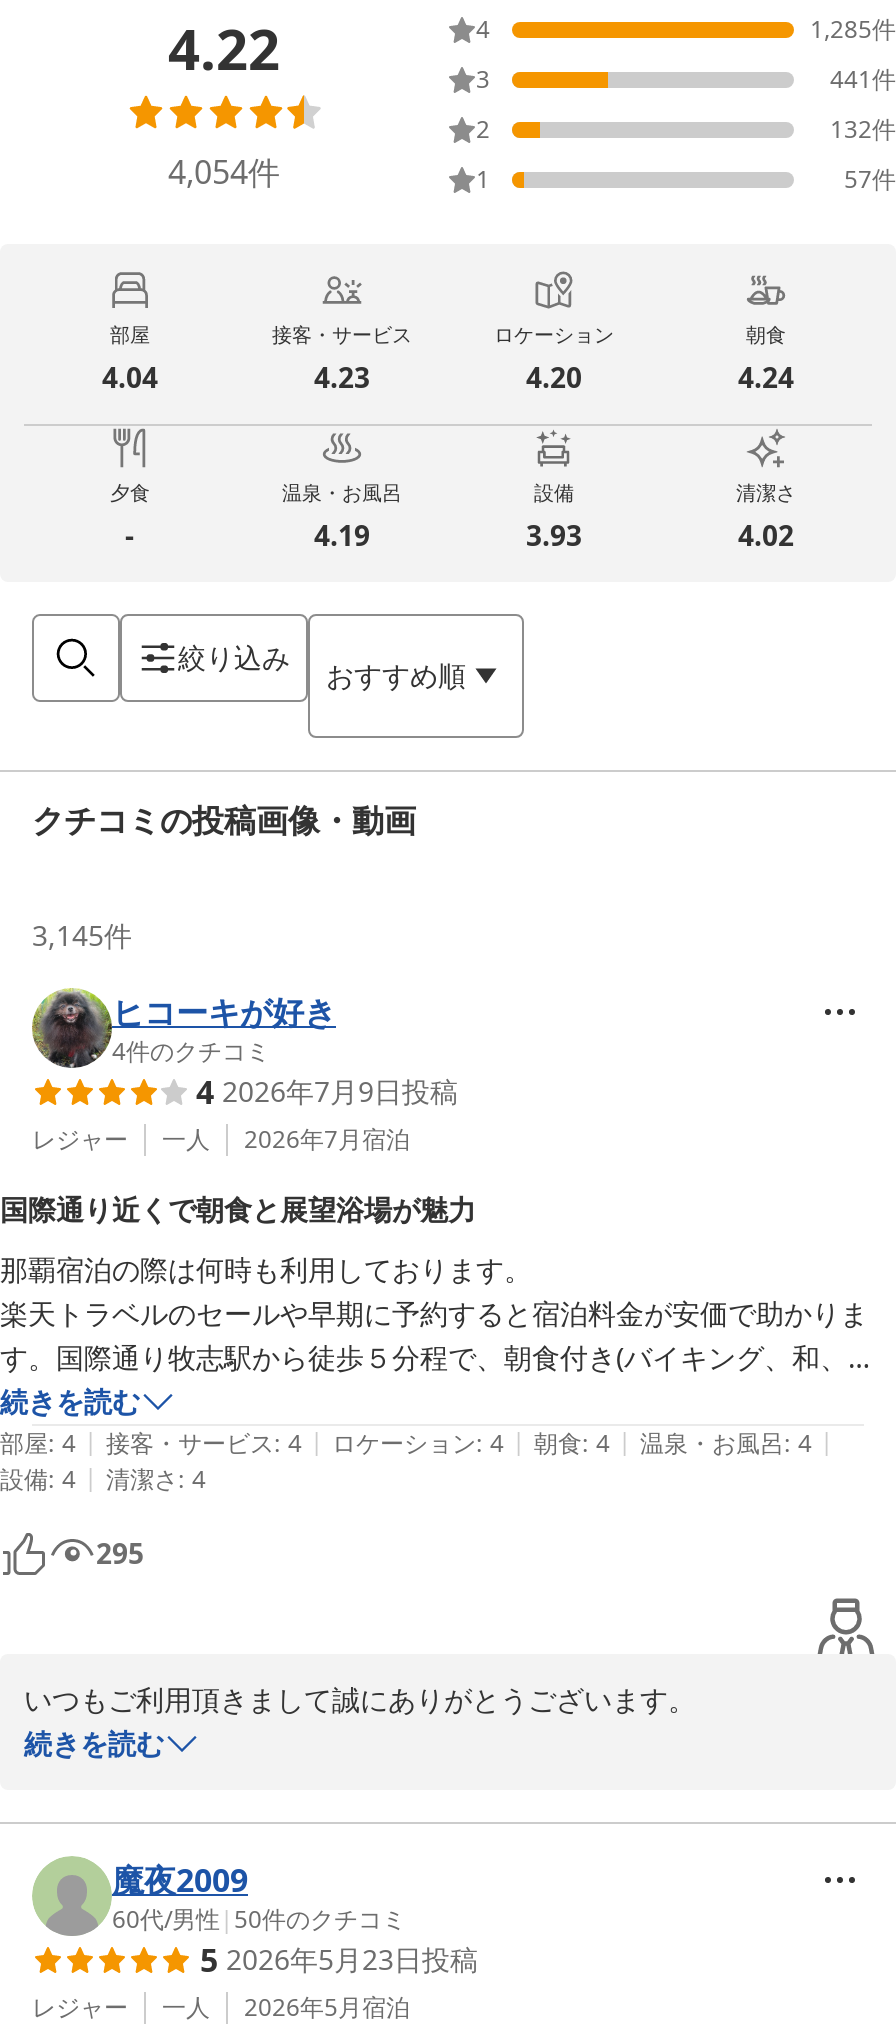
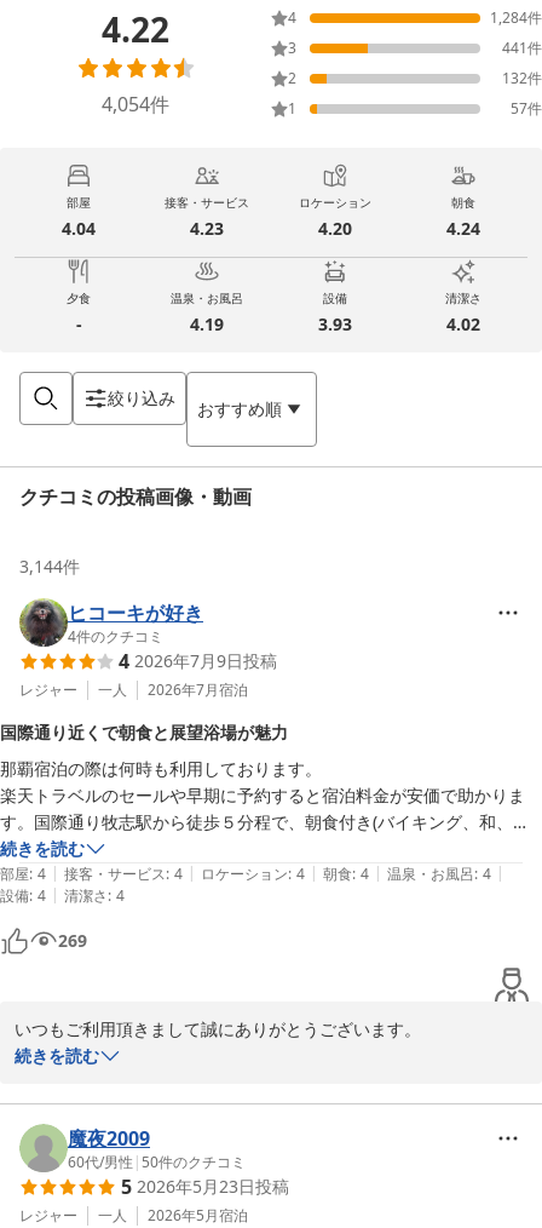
[810,12,896,46] 1,285件 -> [490,8,542,28] 1,284件
[32,916,132,954] 3,145件 -> [19,555,80,578] 3,144件
[96,1534,144,1572] 295 -> [58,929,87,952] 269

